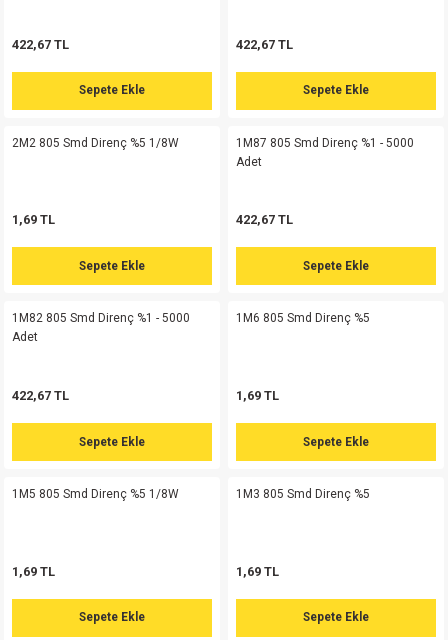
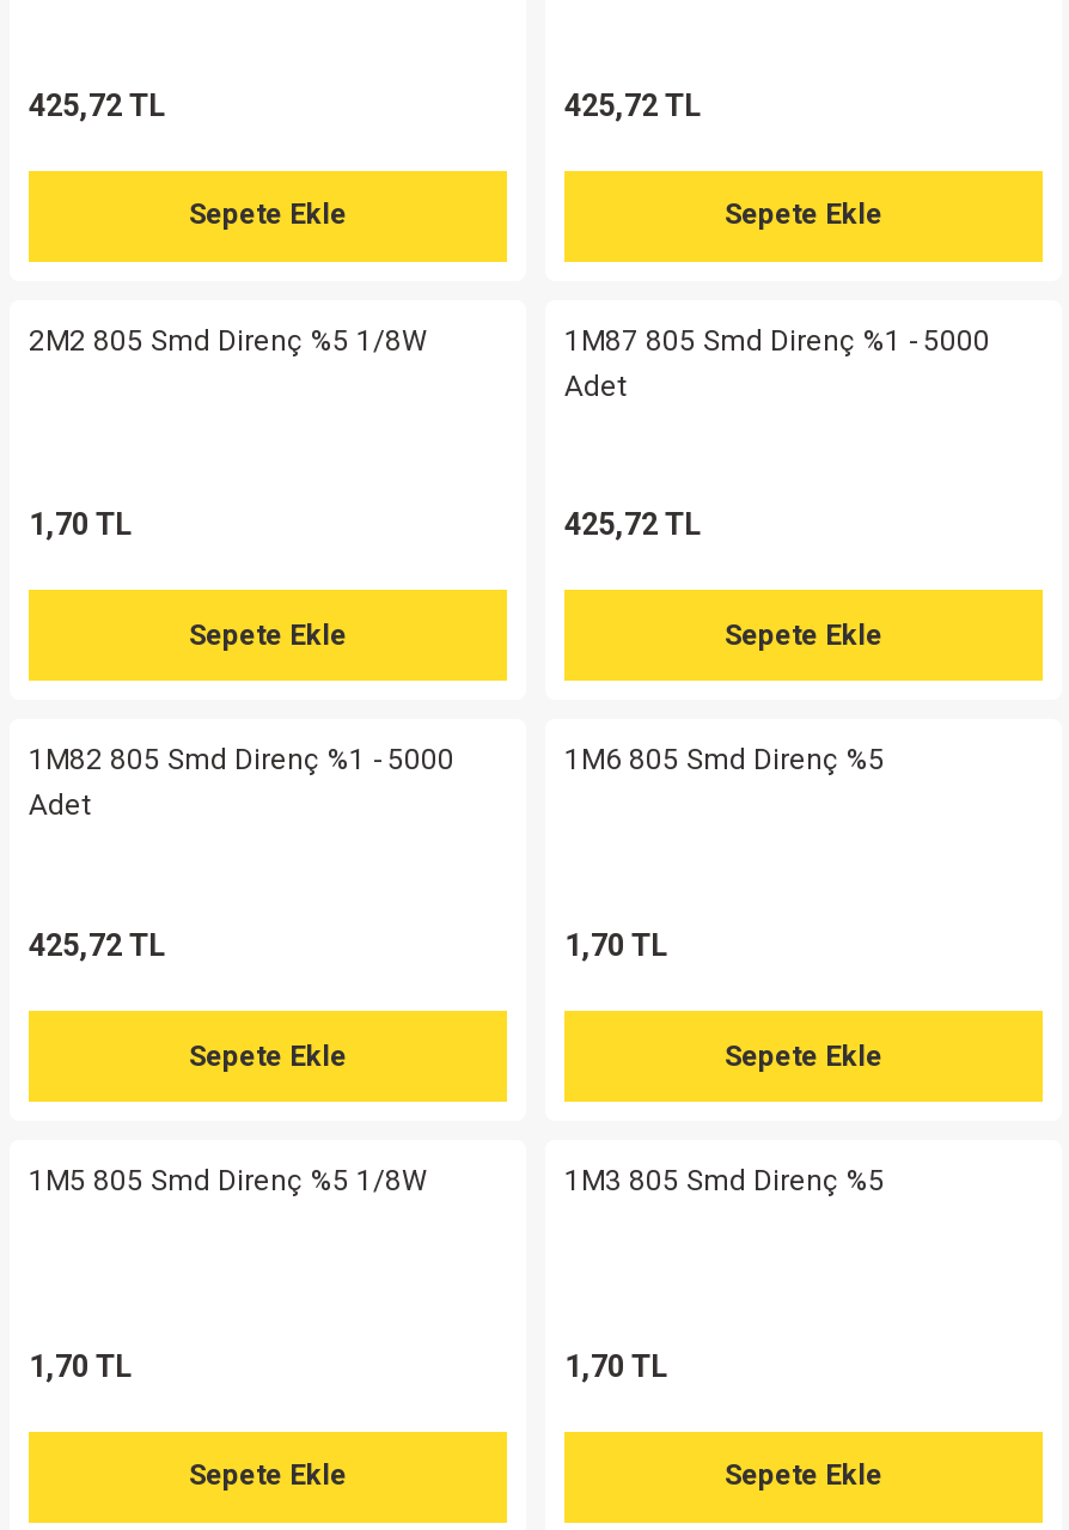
[12,37,69,52] 422,67 TL -> [29,87,165,123] 425,72 TL
[236,37,293,52] 422,67 TL -> [564,87,701,123] 425,72 TL
[12,212,55,227] 1,69 TL -> [29,507,132,543] 1,70 TL
[236,212,293,227] 422,67 TL -> [564,507,701,543] 425,72 TL
[12,388,69,403] 422,67 TL -> [29,927,165,963] 425,72 TL
[236,388,279,403] 1,69 TL -> [564,927,667,963] 1,70 TL
[12,564,55,579] 1,69 TL -> [29,1348,132,1384] 1,70 TL
[236,564,279,579] 1,69 TL -> [564,1348,667,1384] 1,70 TL

